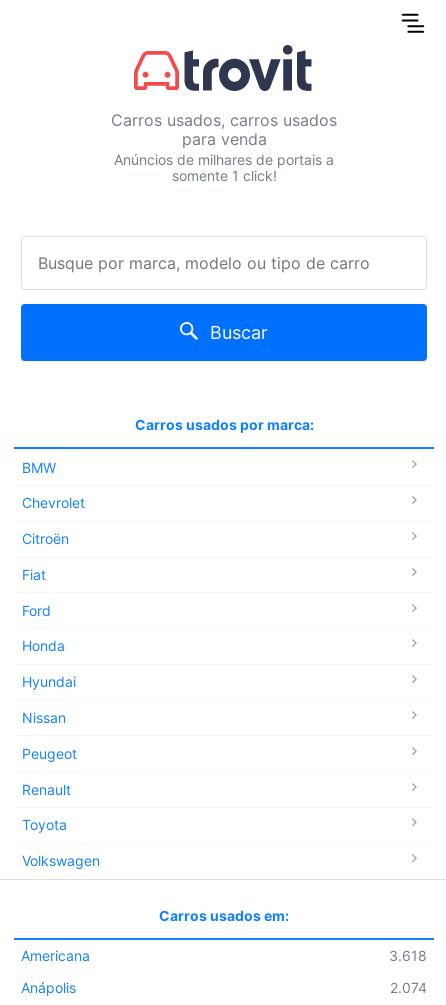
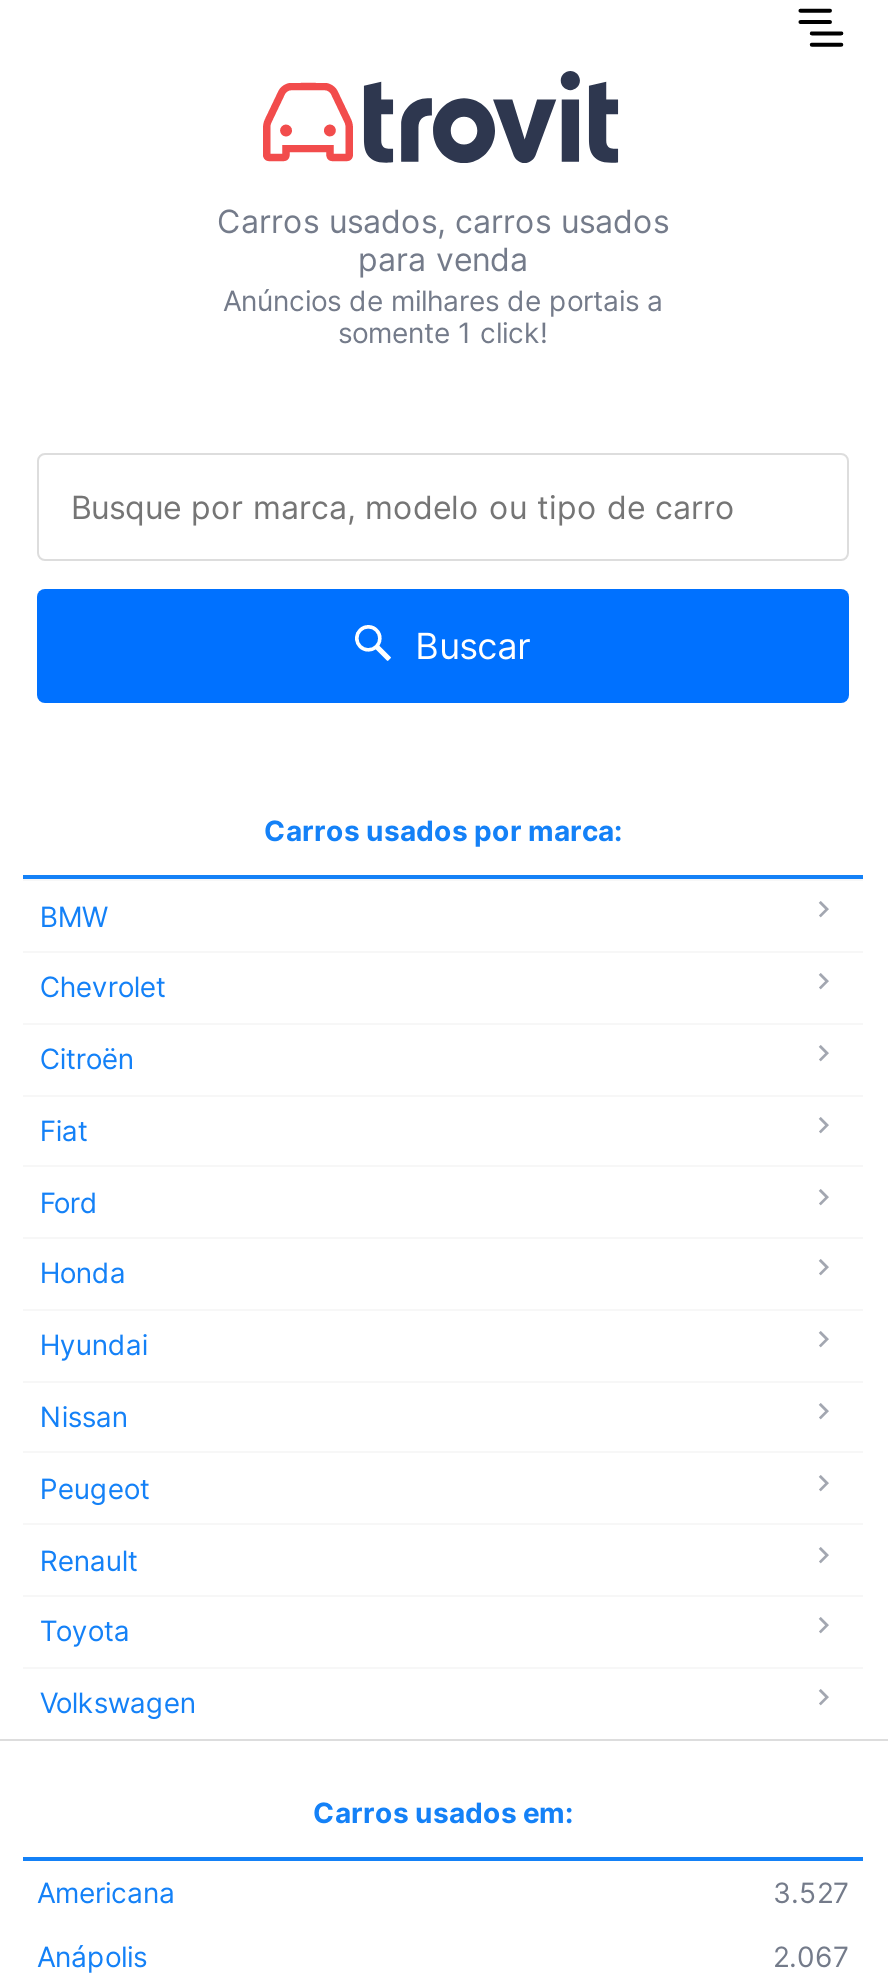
[389,947,427,964] 3.618 -> [773,1874,849,1908] 3.527
[390,979,427,996] 2.074 -> [773,1938,849,1972] 2.067

